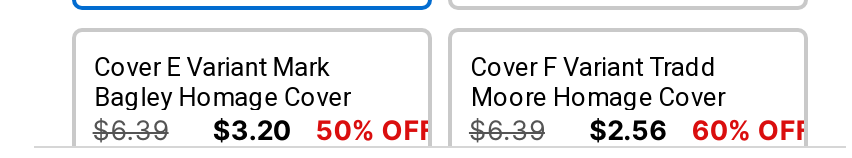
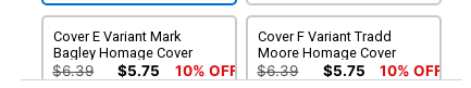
[213,114,291,146] $3.20 -> [118,62,160,79] $5.75
[315,114,435,146] 50% OFF -> [175,62,238,79] 10% OFF
[589,114,667,146] $2.56 -> [323,62,365,79] $5.75
[692,114,812,146] 60% OFF -> [380,62,443,79] 10% OFF

